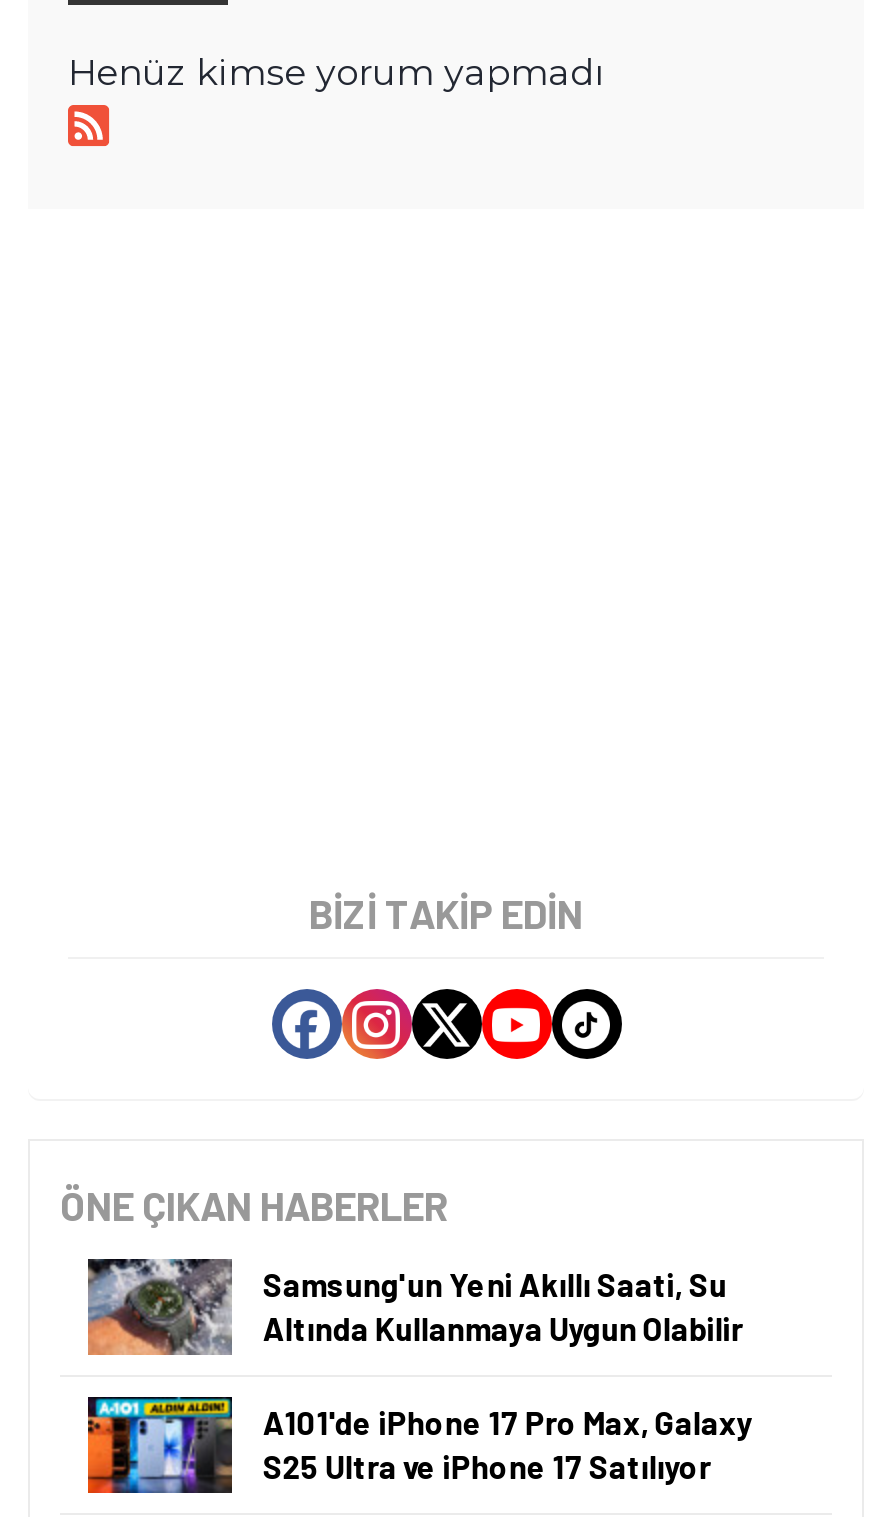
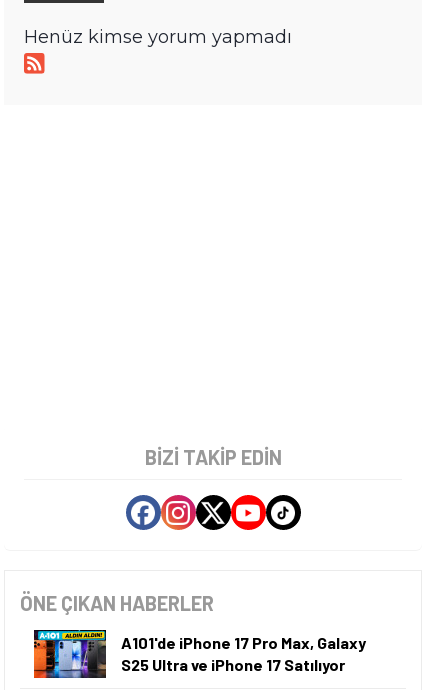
[86,1257,743,1357] [image] | Samsung'un Yeni Akıllı Saati, Su | Altında Kullanmaya Uygun Olabilir -> none

